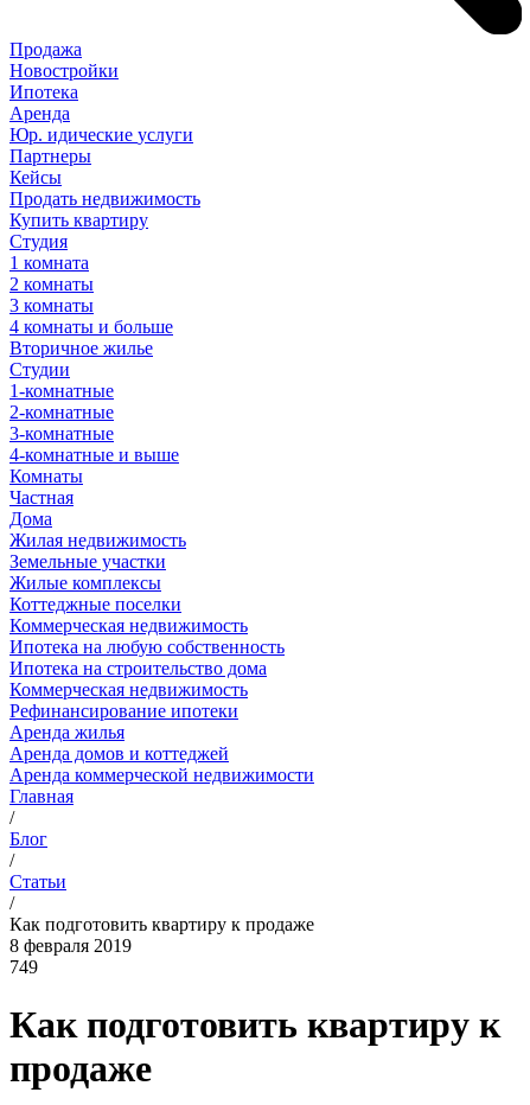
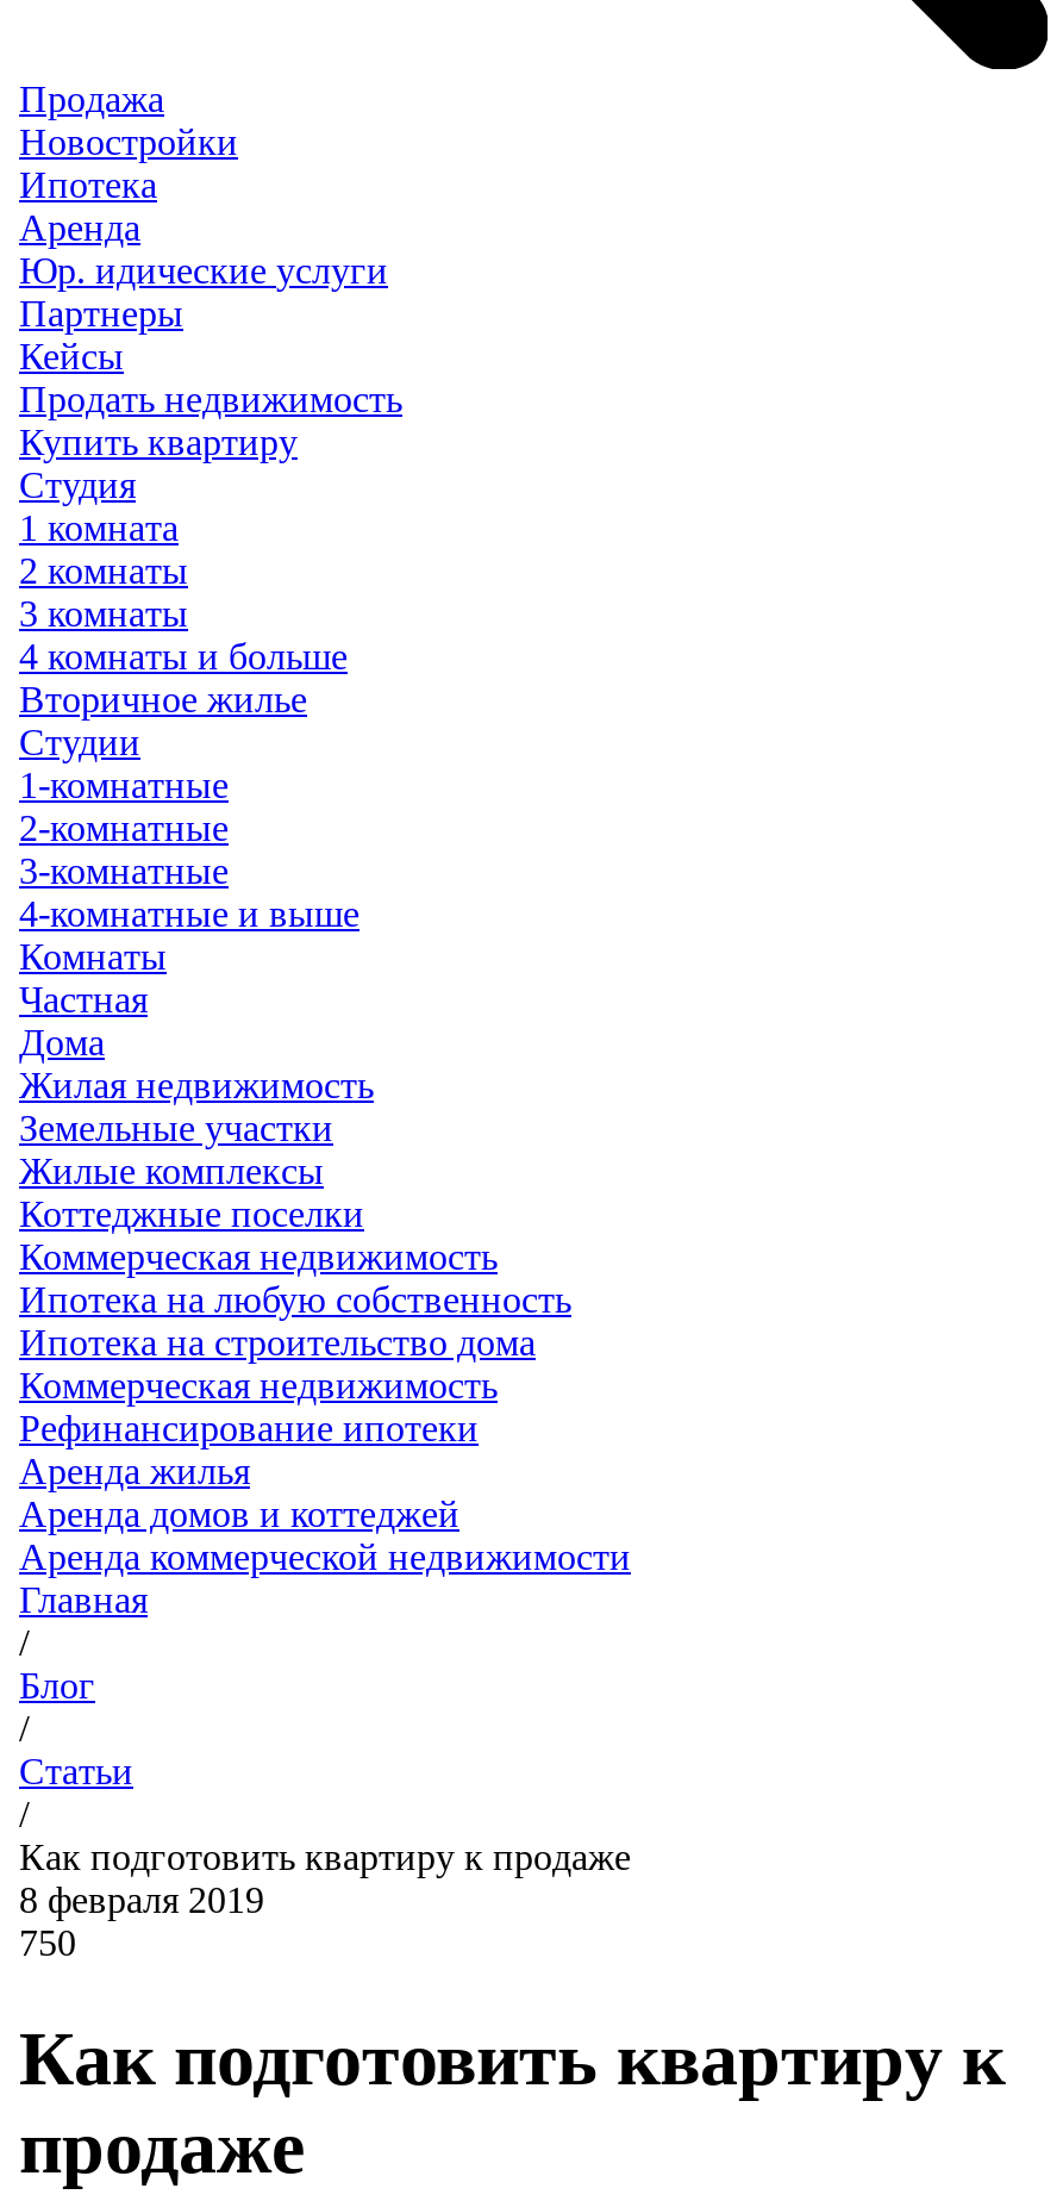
[9,957,38,977] 749 -> [19,1922,76,1963] 750

